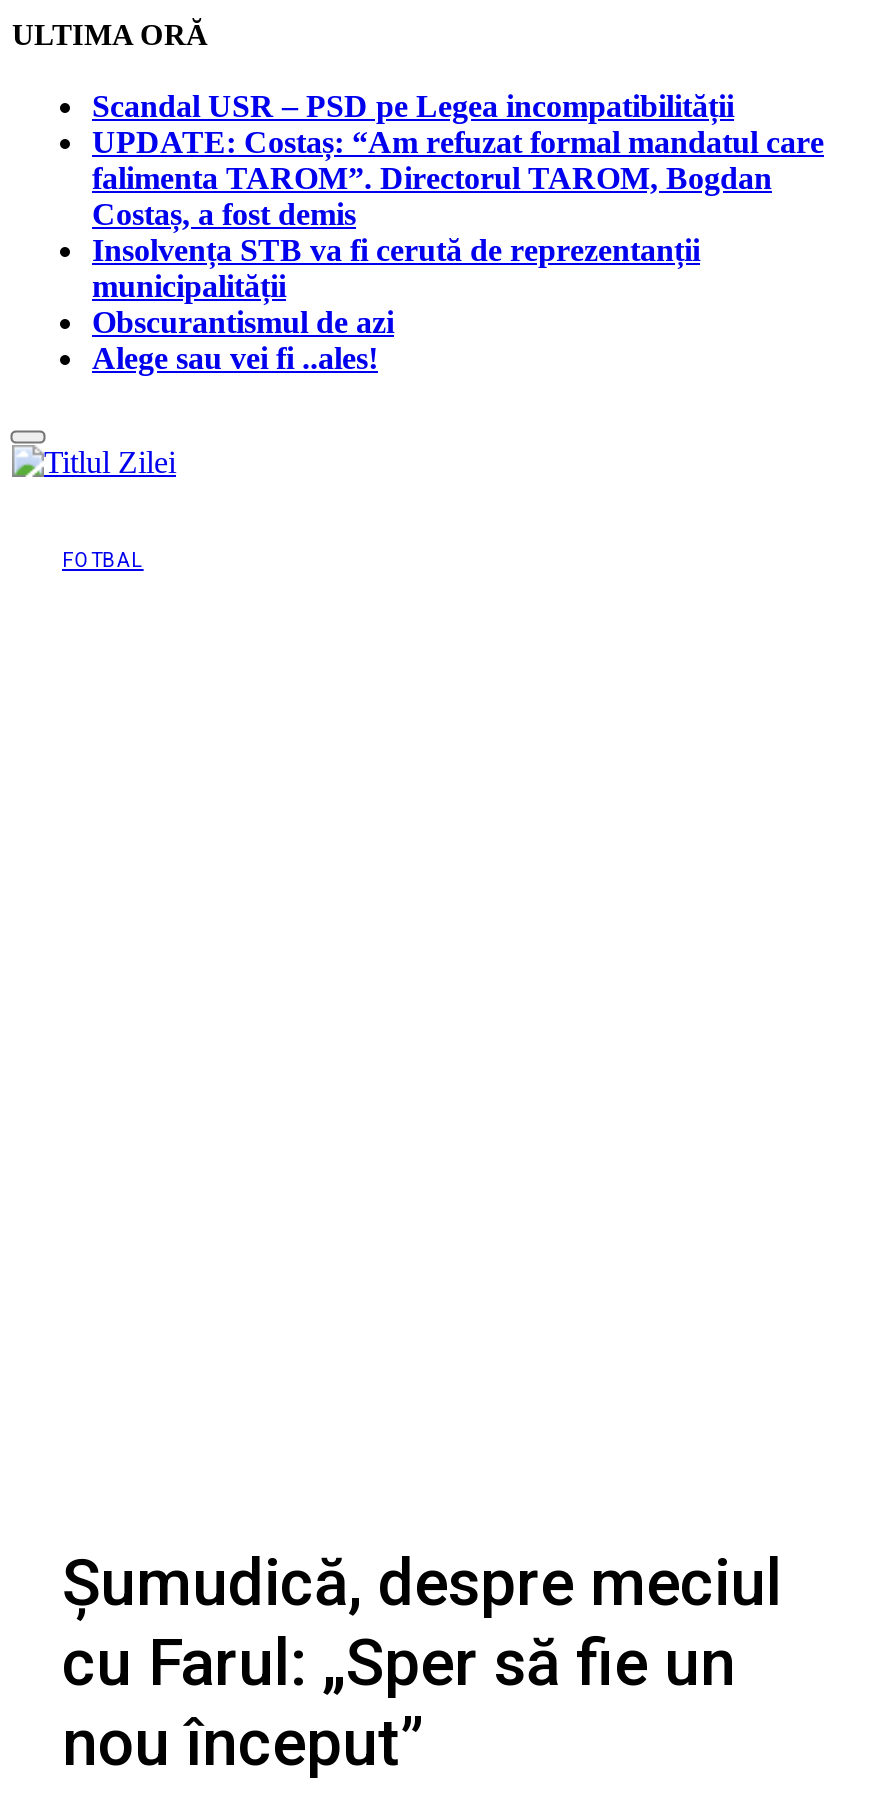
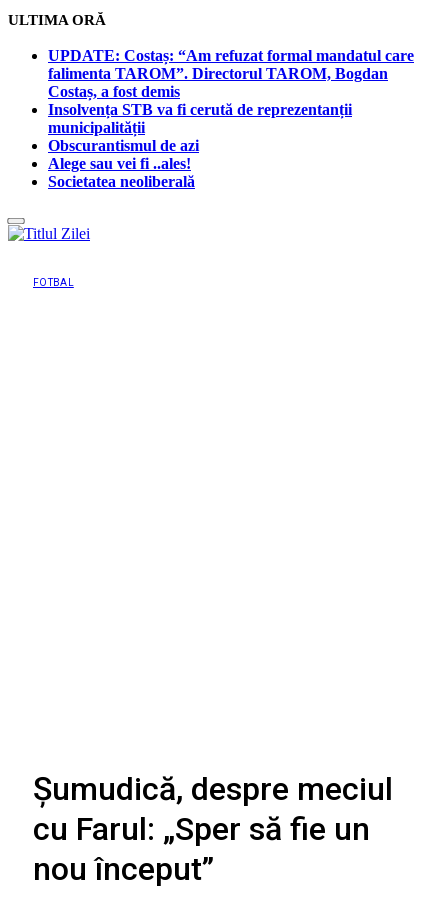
[92,89,734,123] Scandal USR – PSD pe Legea incompatibilității -> none
none -> [48,173,195,190] Societatea neoliberală

